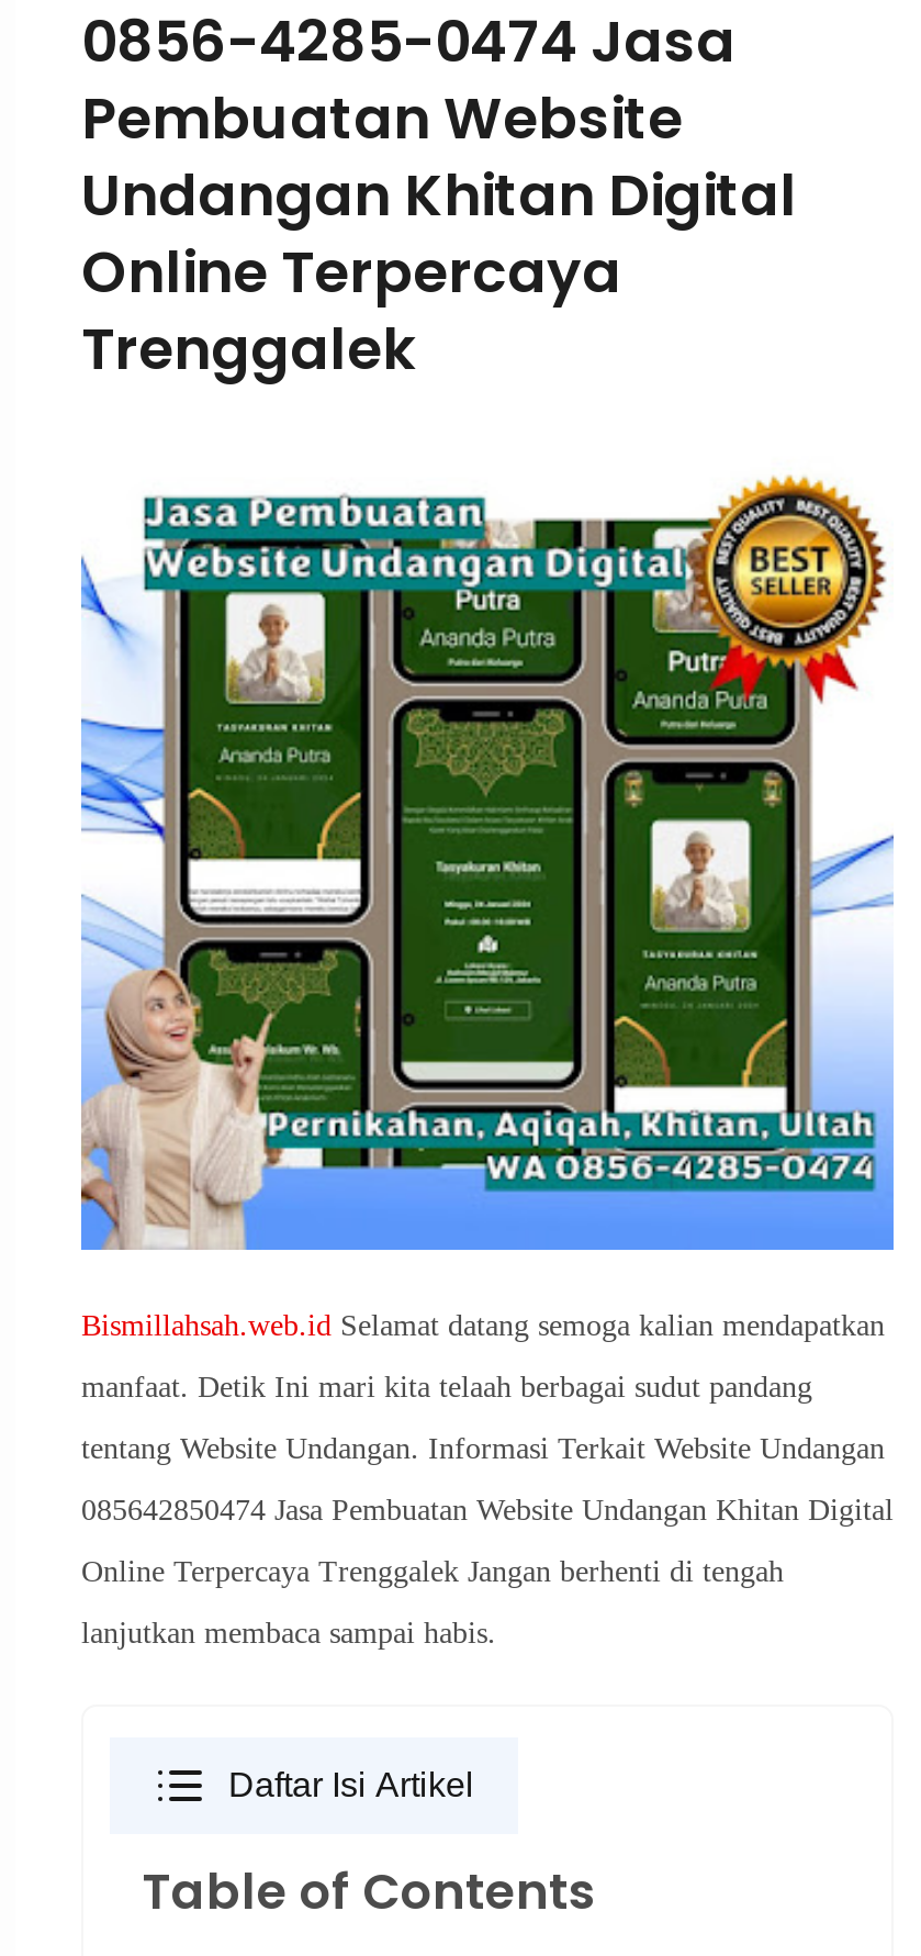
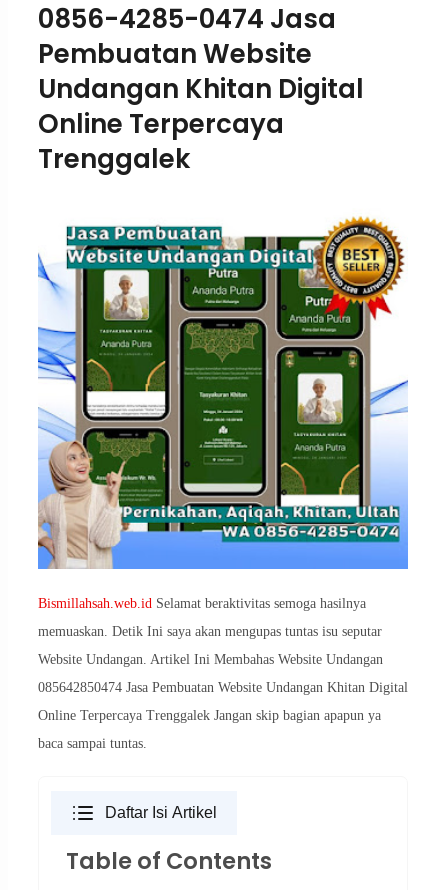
[81,1309,885,1342] Bismillahsah.web.id Selamat datang semoga kalian mendapatkan -> [38,596,366,611] Bismillahsah.web.id Selamat beraktivitas semoga hasilnya
[81,1371,812,1404] manfaat. Detik Ini mari kita telaah berbagai sudut pandang -> [38,624,382,639] memuaskan. Detik Ini saya akan mengupas tuntas isu seputar
[81,1432,885,1465] tentang Website Undangan. Informasi Terkait Website Undangan -> [38,652,383,667] Website Undangan. Artikel Ini Membahas Website Undangan
[81,1555,784,1588] Online Terpercaya Trenggalek Jangan berhenti di tengah -> [38,708,381,723] Online Terpercaya Trenggalek Jangan skip bagian apapun ya
[81,1617,496,1650] lanjutkan membaca sampai habis. -> [38,736,147,751] baca sampai tuntas.

